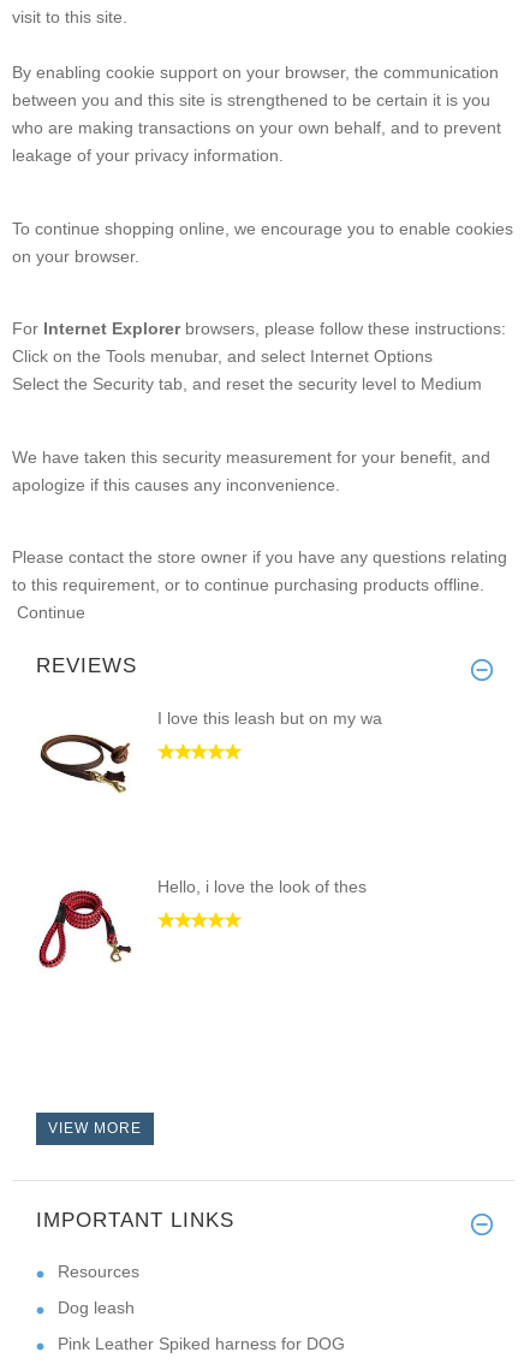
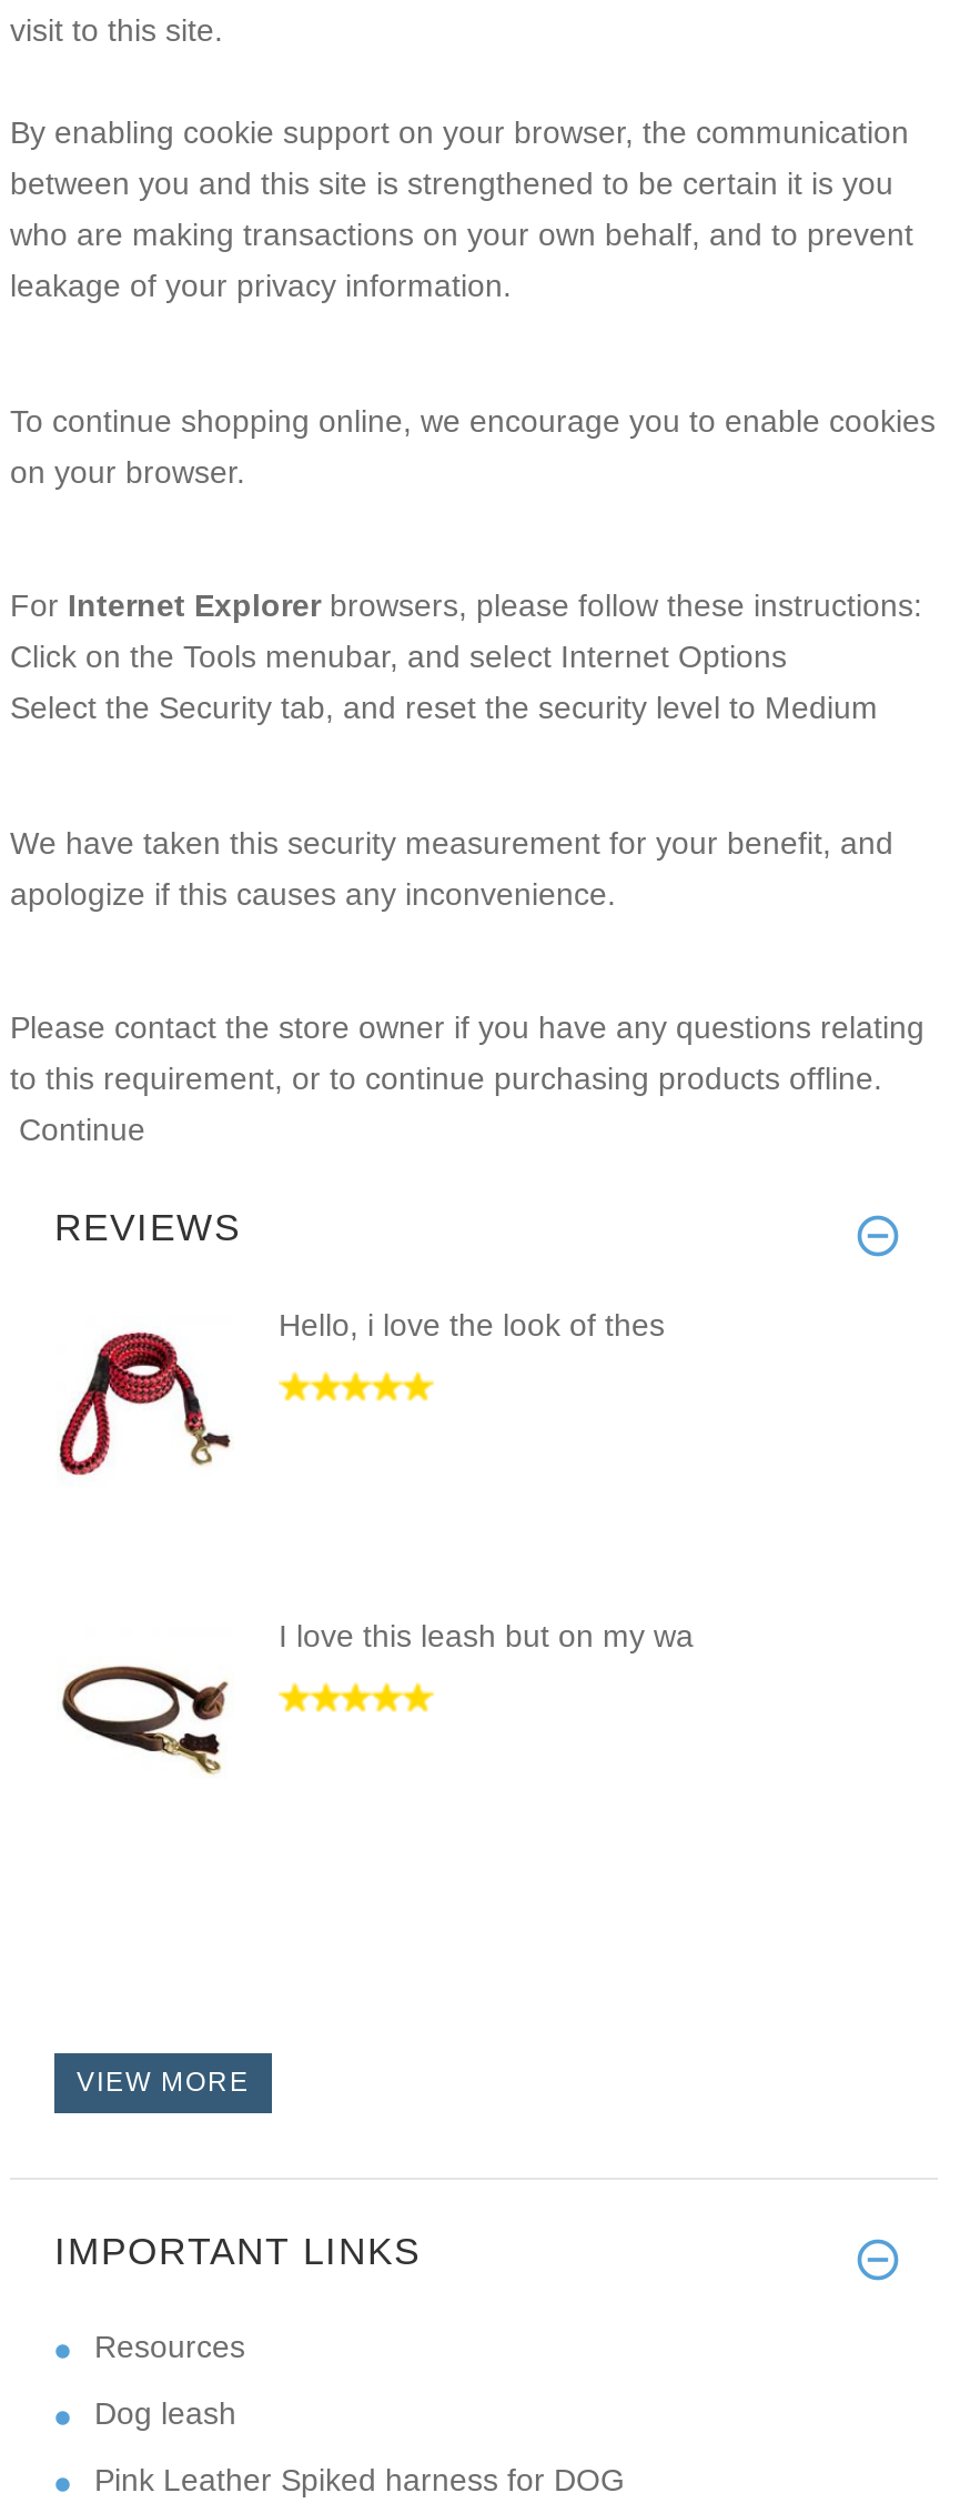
moved [157,708,382,728] -> [279,1618,694,1653]: I love this leash but on my wa
moved [64,733,133,793] -> [105,1662,234,1773]: [image]
moved [37,877,367,969] -> [57,1307,665,1478]: [image] | Hello, i love the look of thes

